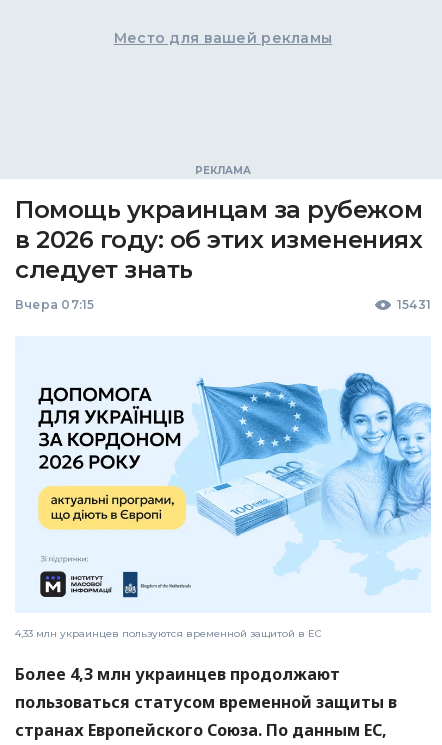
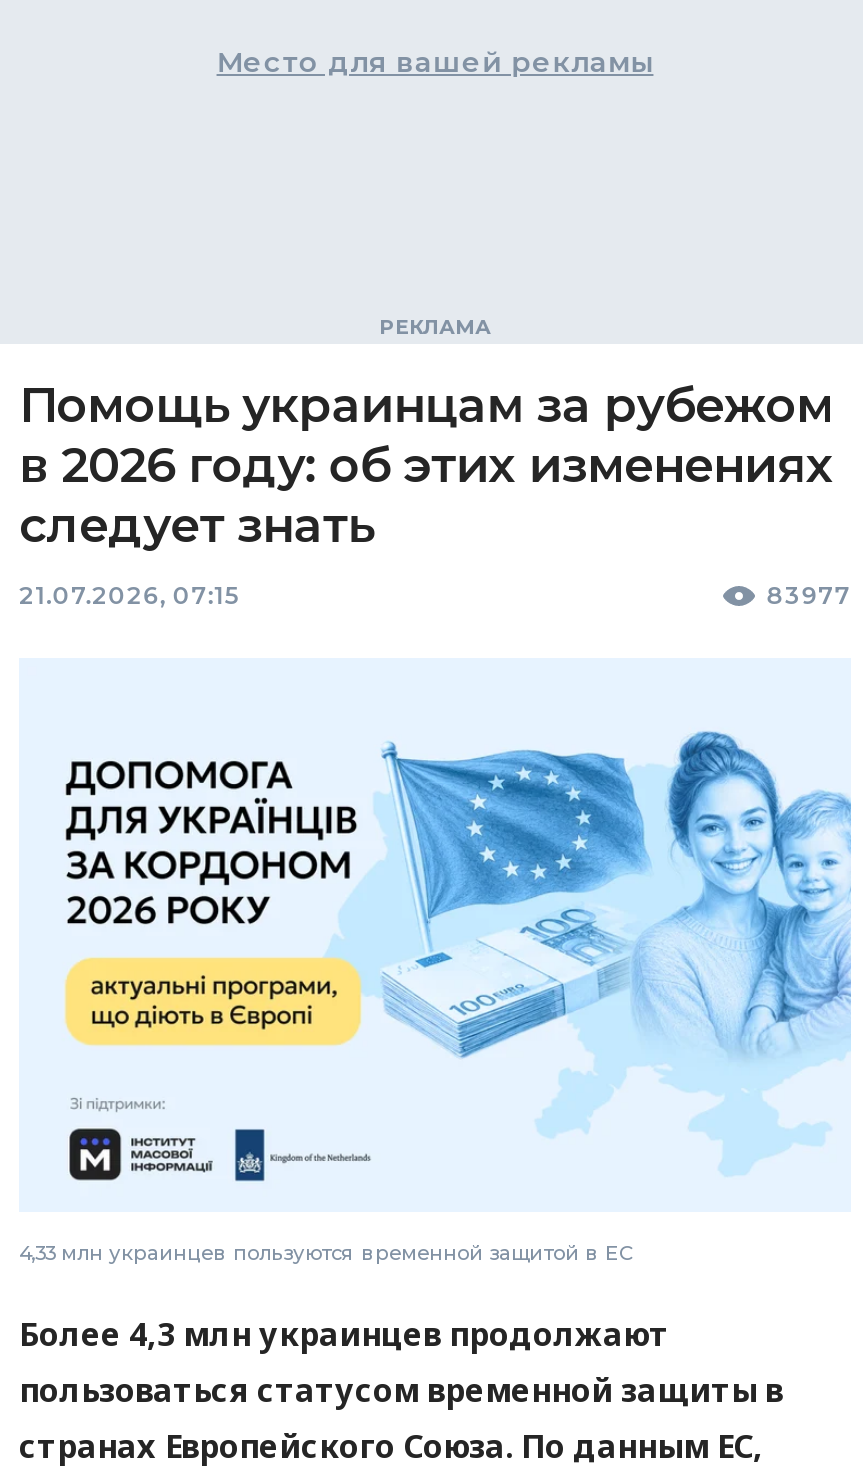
[15,297,431,312] Вчера 07:15 | 15431 -> [19,580,851,610] 21.07.2026, 07:15 | 83977

